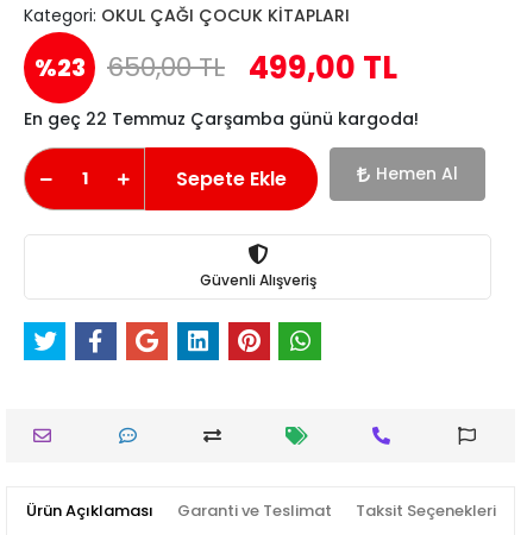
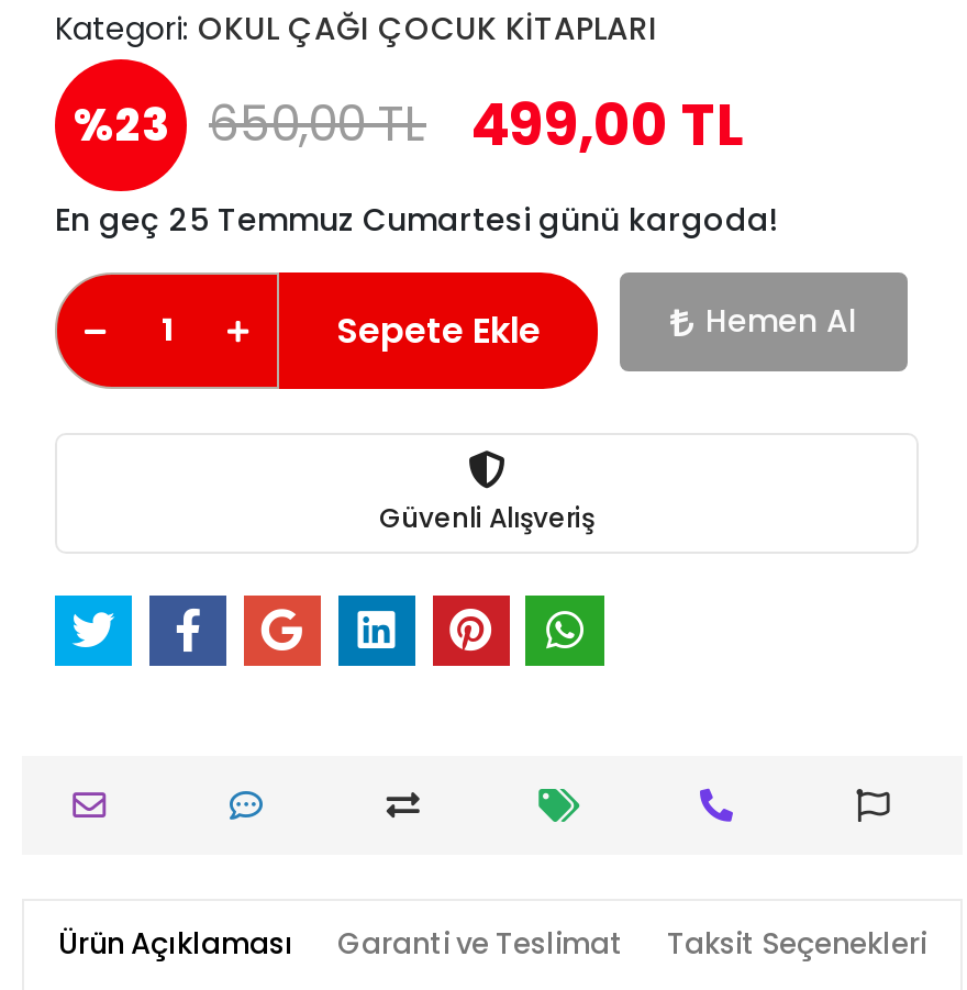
[24,107,419,131] En geç 22 Temmuz Çarşamba günü kargoda! -> [55,198,778,242] En geç 25 Temmuz Cumartesi günü kargoda!

